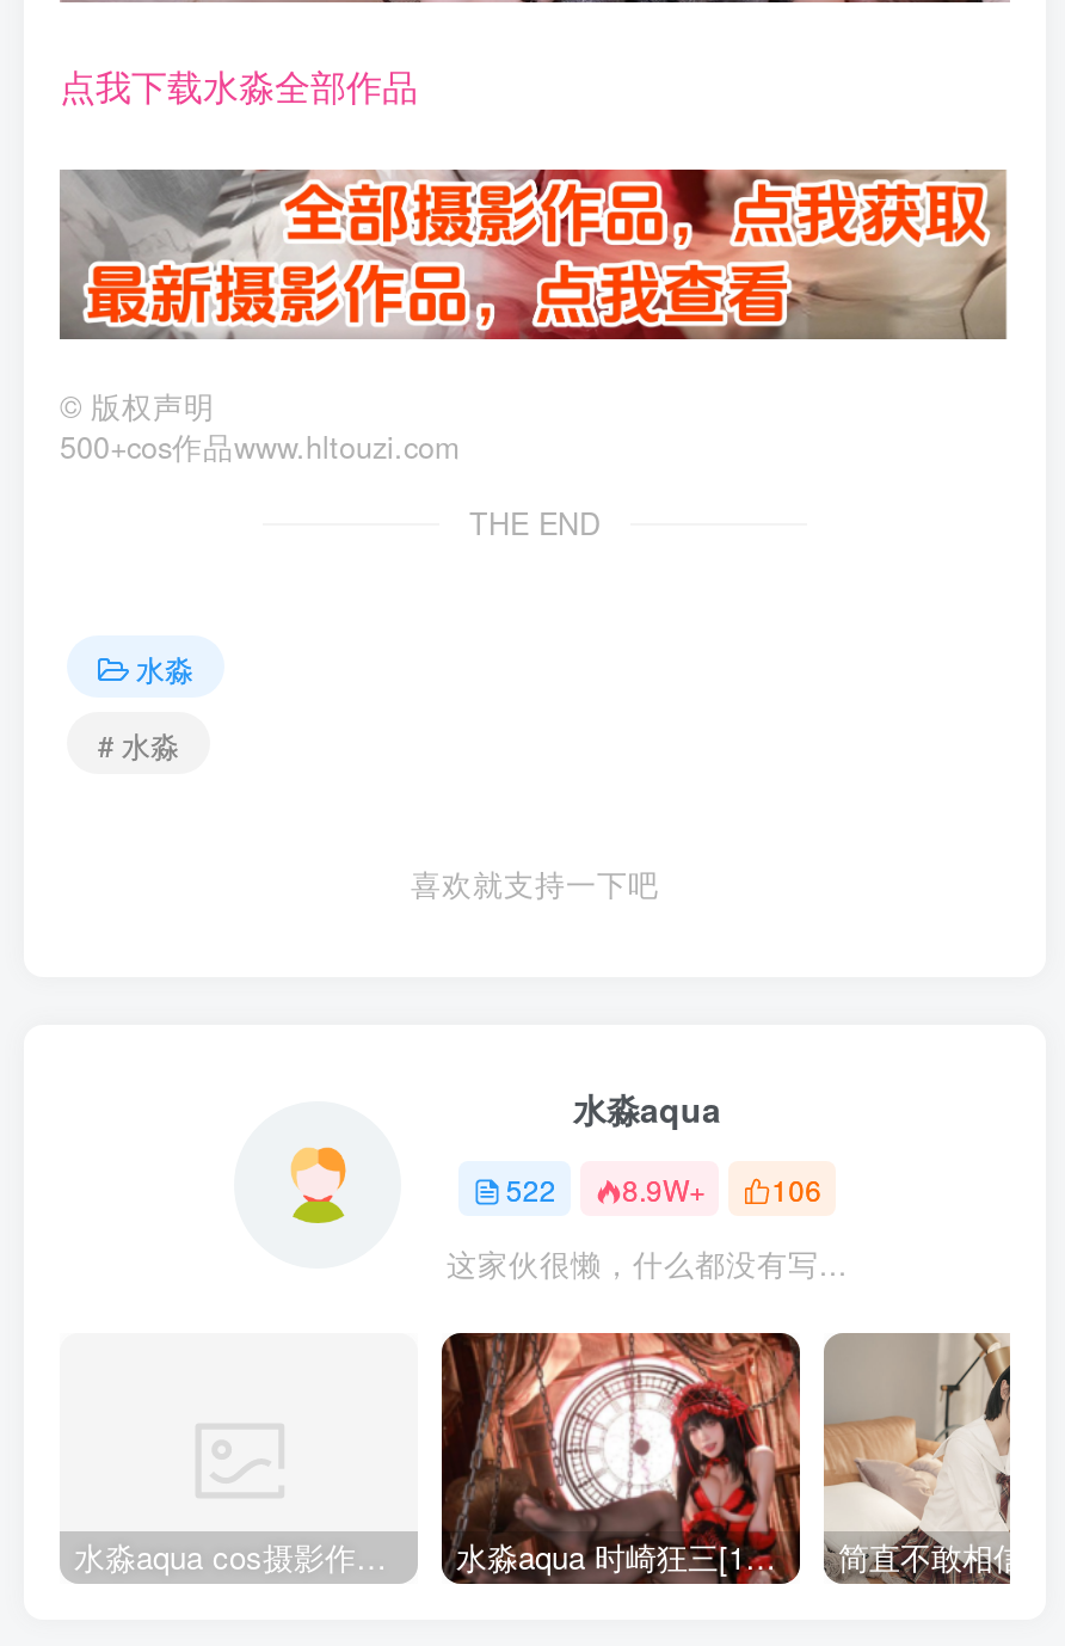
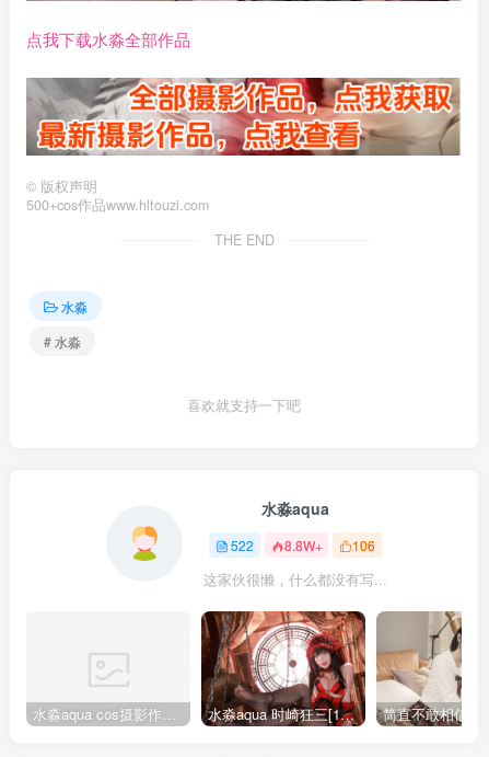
[506,1169,822,1210] 522 8.9W+ 106 -> [231,536,375,555] 522 8.8W+ 106

